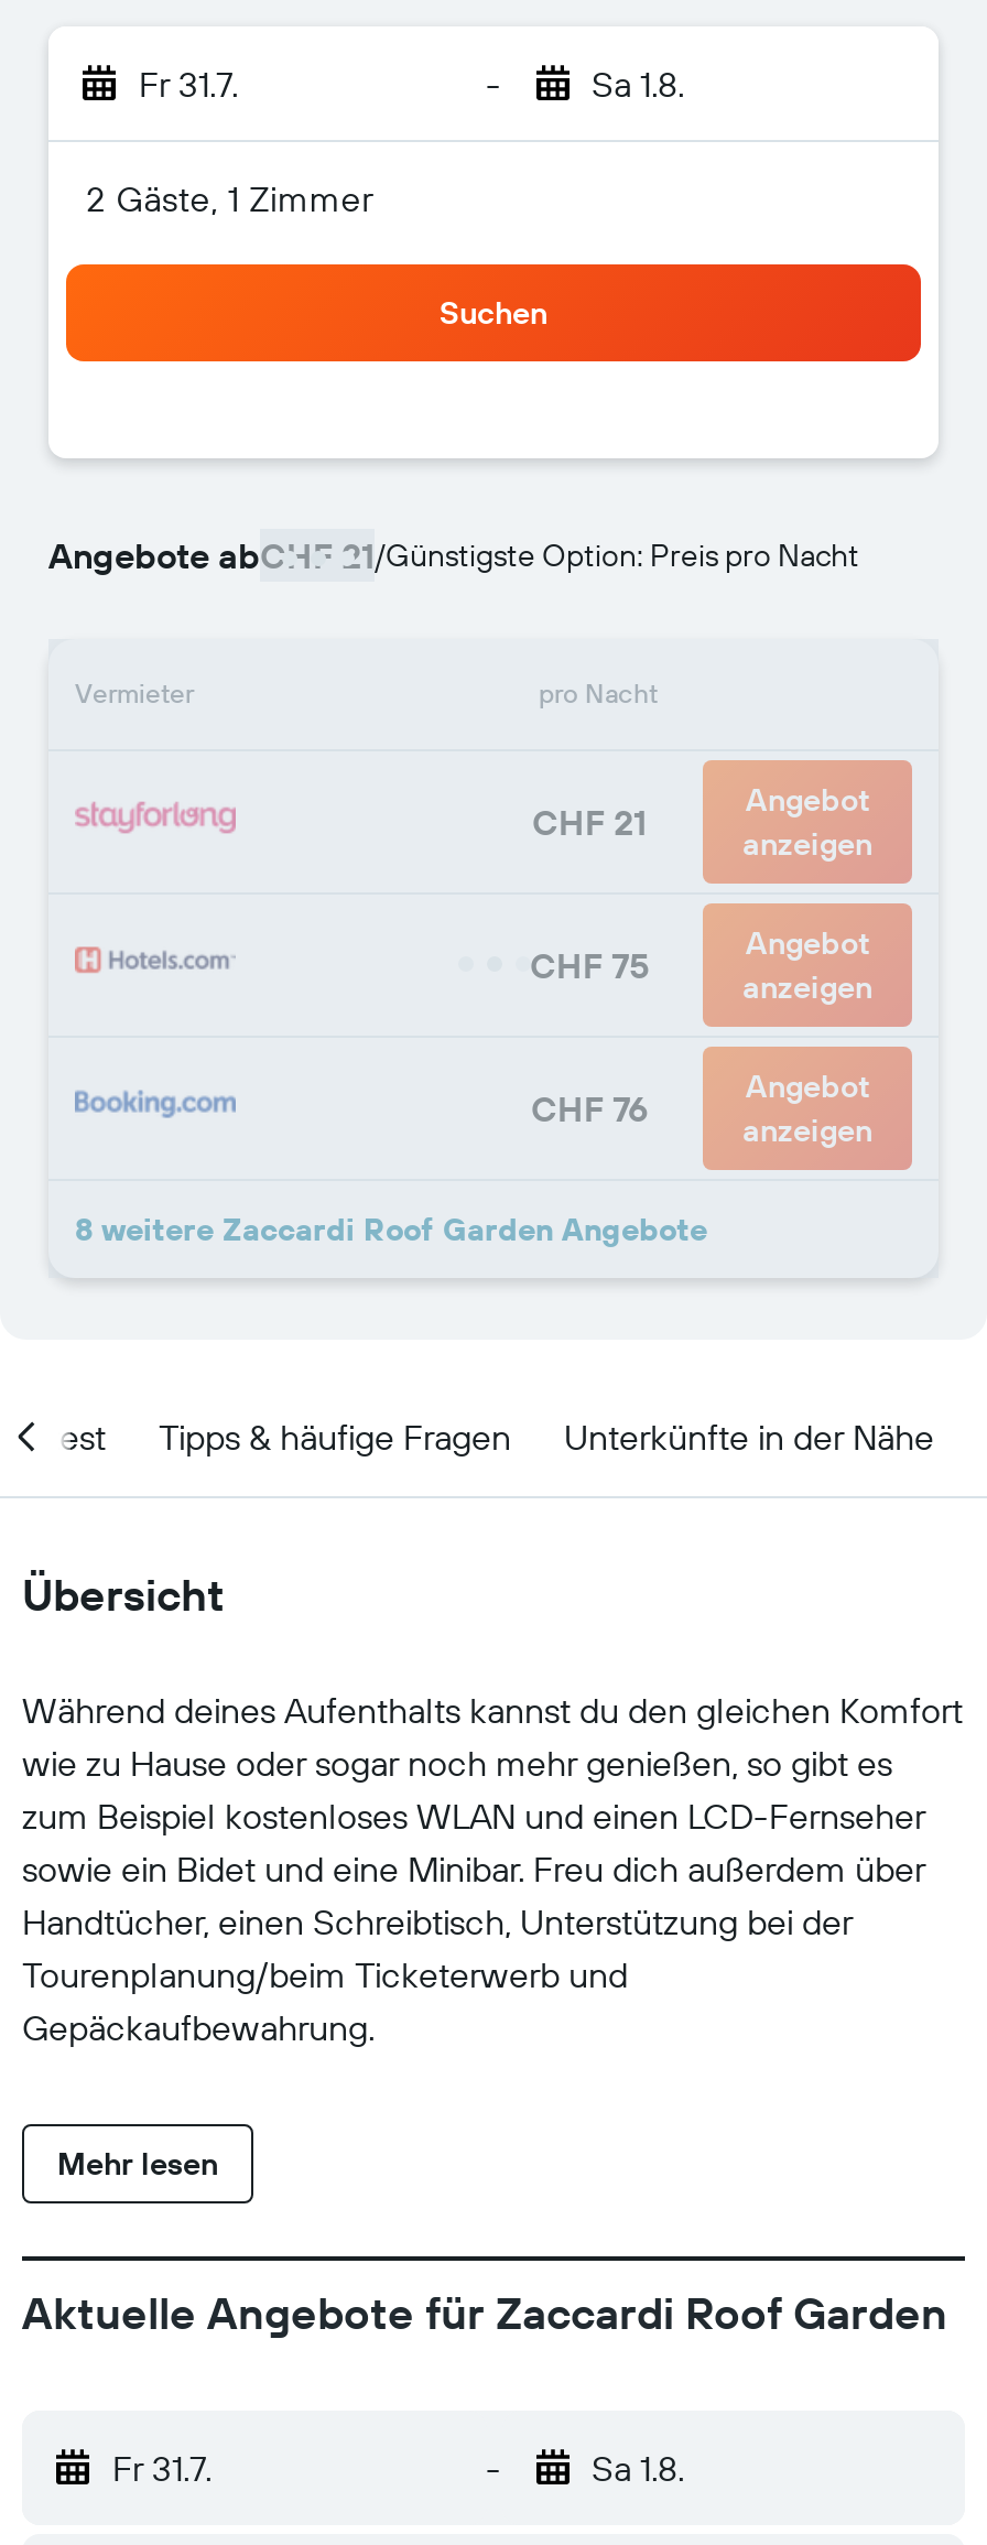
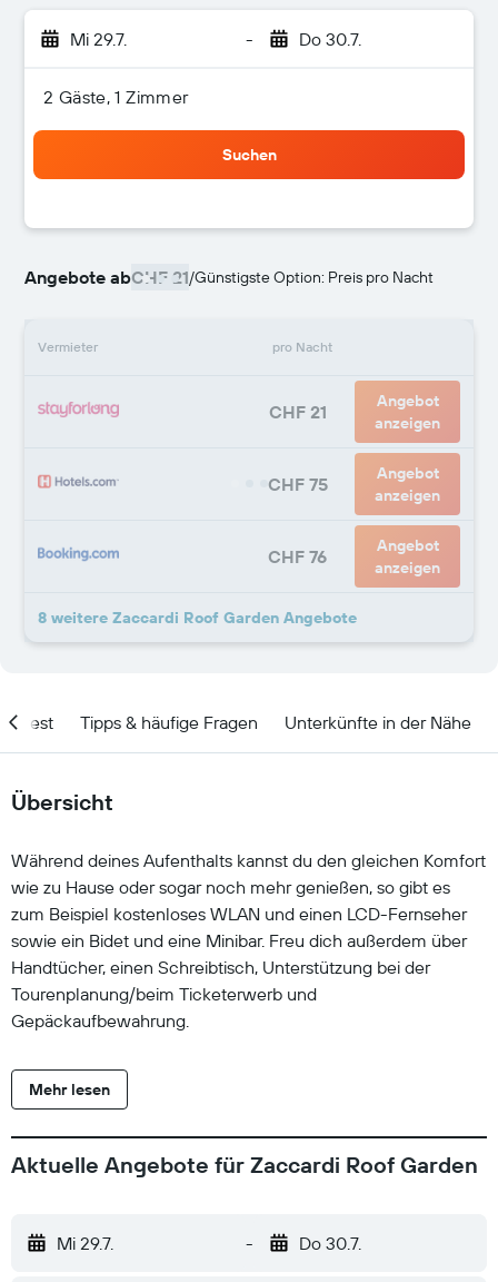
[139,62,238,106] Fr 31.7. -> [70,28,127,50] Mi 29.7.
[592,62,684,106] Sa 1.8. -> [298,28,361,50] Do 30.7.
[112,2446,211,2490] Fr 31.7. -> [57,1232,113,1254] Mi 29.7.
[592,2446,684,2490] Sa 1.8. -> [298,1232,361,1254] Do 30.7.

